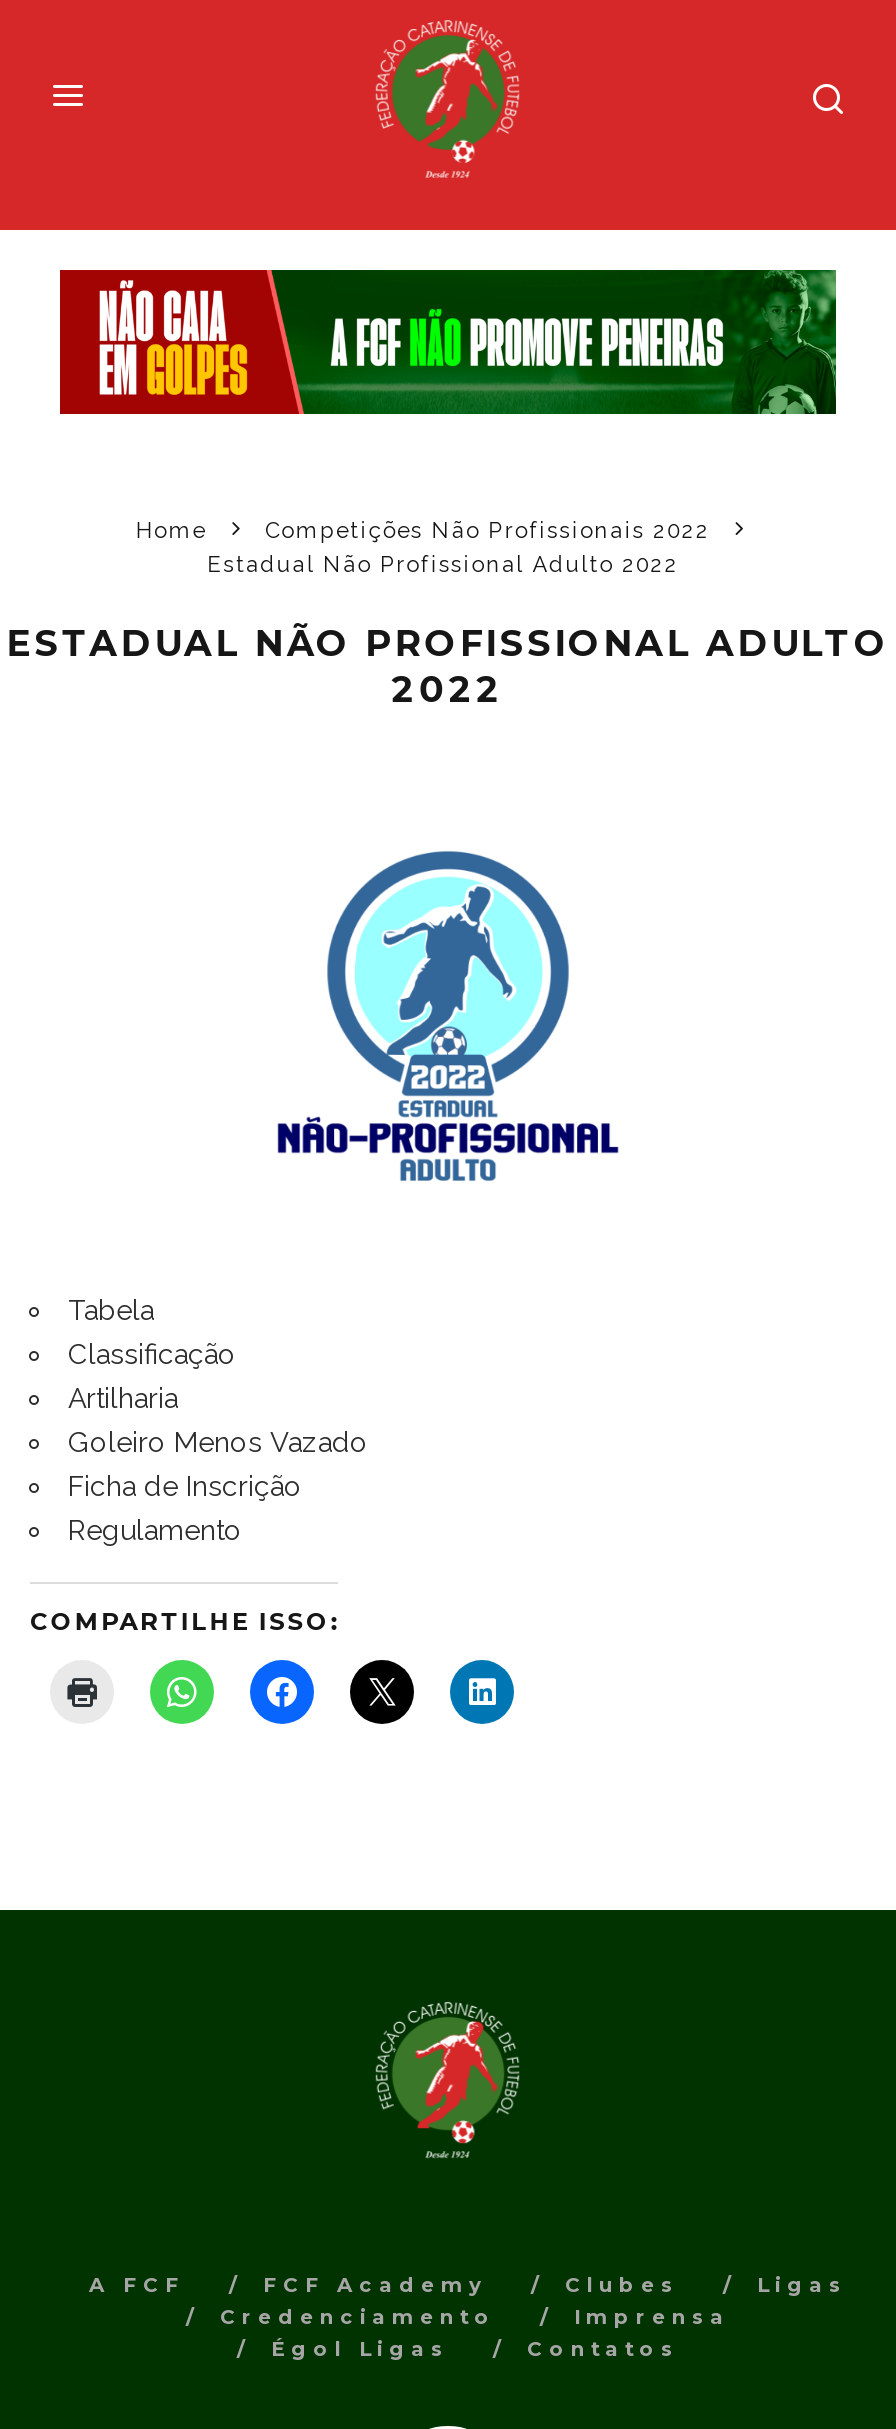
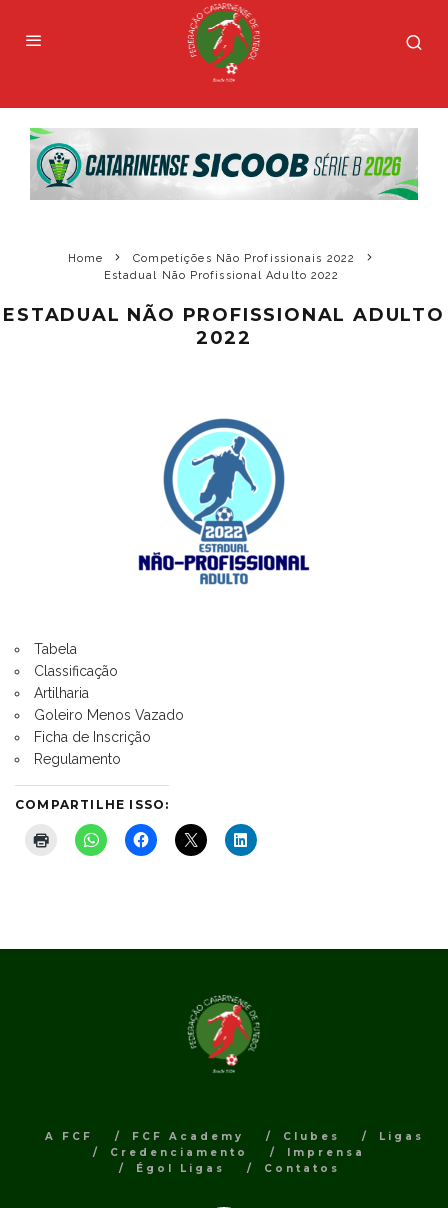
[58,268,838,416] [image] -> [29,127,419,200] [image]

